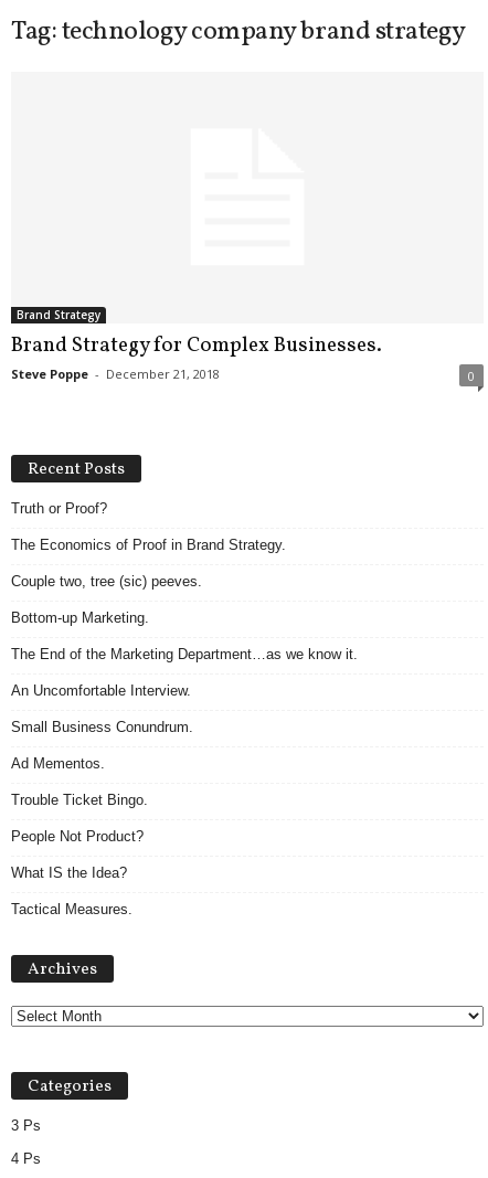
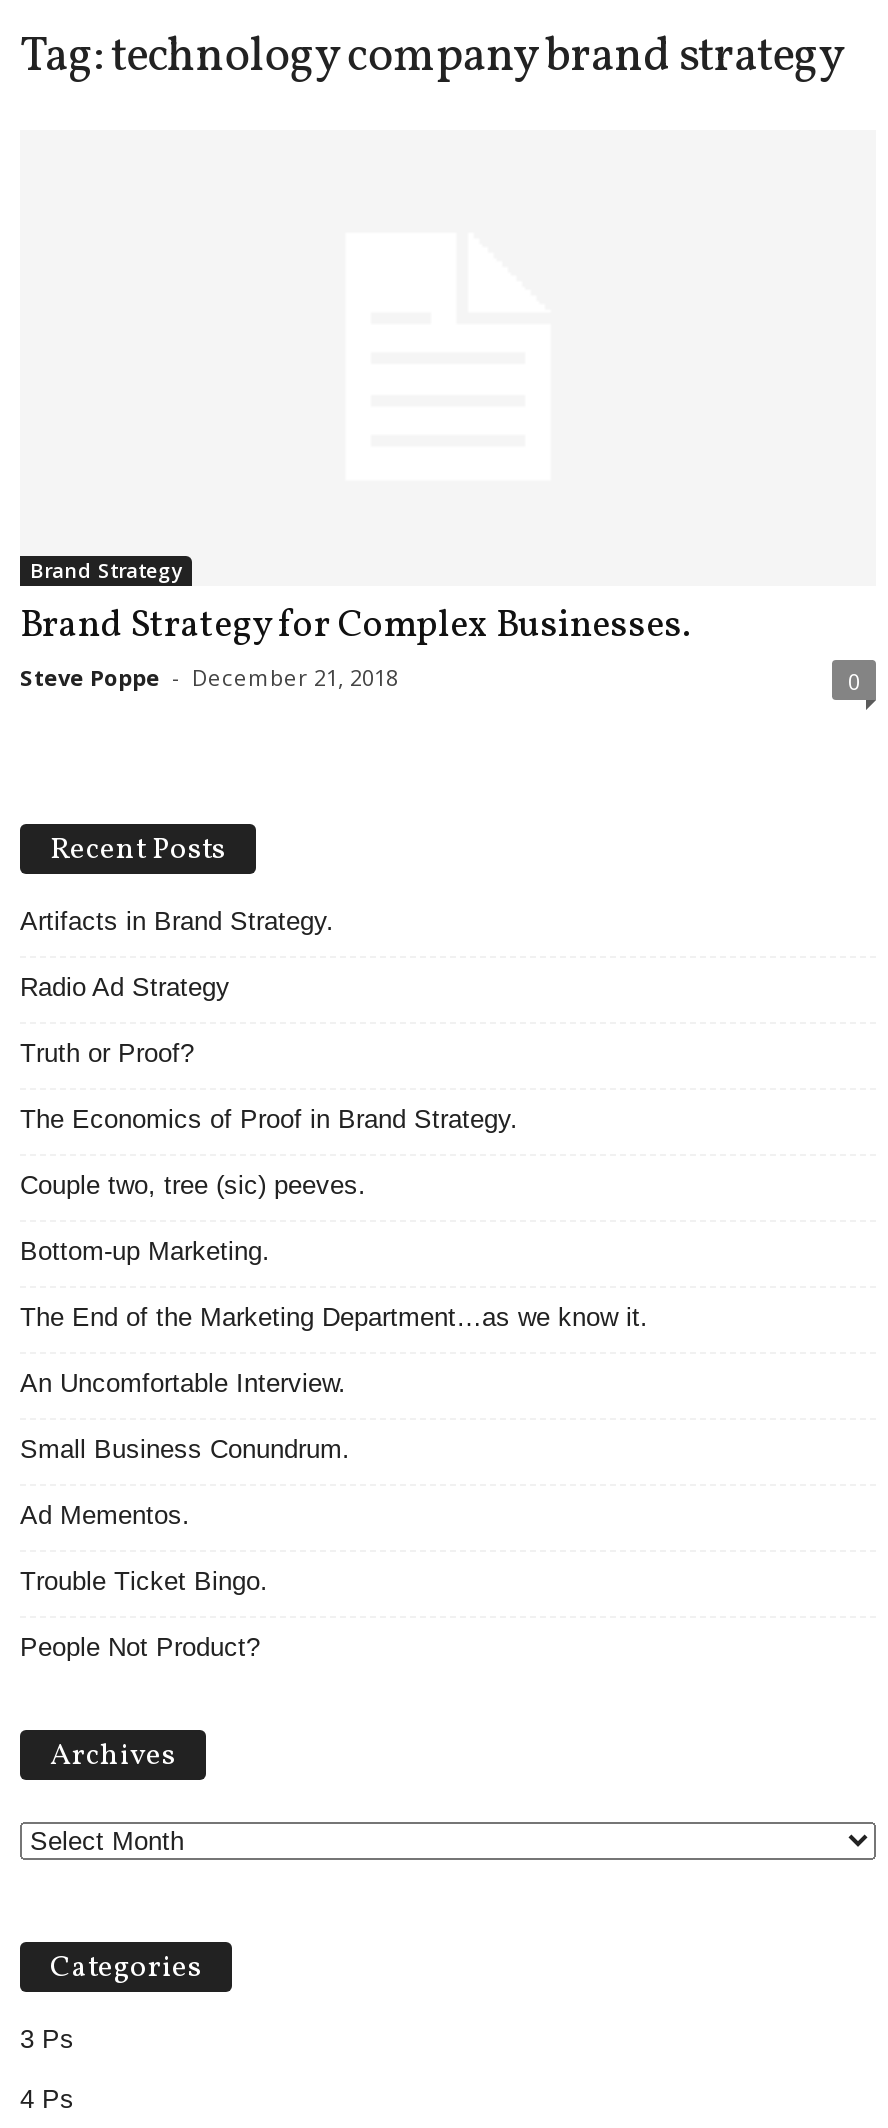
moved [11,500,358,845] -> [20,1039,648,1663]: Truth or Proof? | The Economics of Proof in Brand Strategy. | Couple two, tree (sic) peeves. | ... | Trouble Ticket Bingo. | People Not Product?
none -> [20,907,334,1003] Artifacts in Brand Strategy. | Radio Ad Strategy
[11,865,132,918] What IS the Idea? | Tactical Measures. -> none

